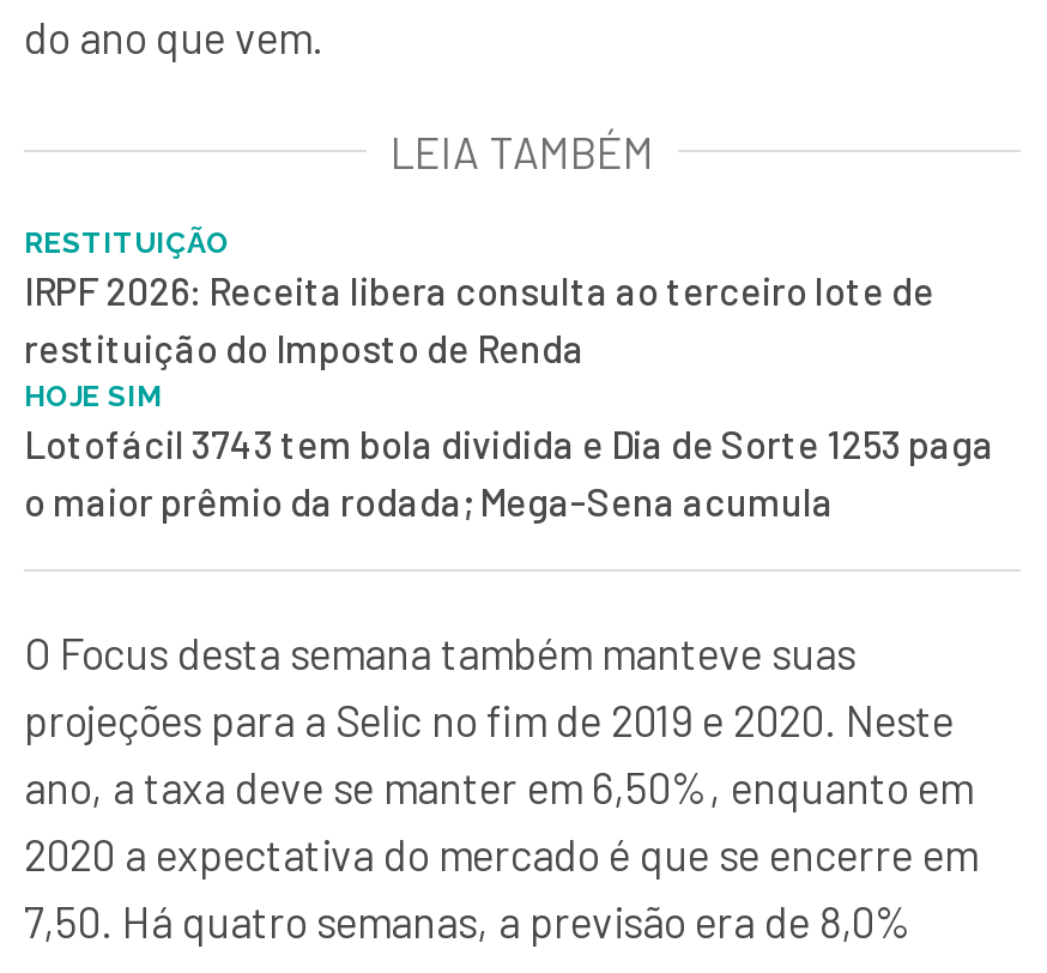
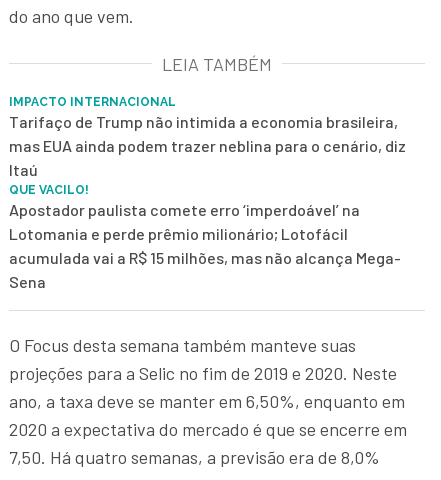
[24,226,994,523] RESTITUIÇÃO | IRPF 2026: Receita libera consulta ao terceiro lote de | restituição do Imposto de Renda | HOJE SIM | Lotofácil 3743 tem bola dividida e Dia de Sorte 1253 paga | o maior prêmio da rodada; Mega-Sena acumula -> [9,95,406,291] IMPACTO INTERNACIONAL | Tarifaço de Trump não intimida a economia brasileira, | mas EUA ainda podem trazer neblina para o cenário, diz | Itaú | QUE VACILO! | Apostador paulista comete erro ‘imperdoável’ na | Lotomania e perde prêmio milionário; Lotofácil | acumulada vai a R$ 15 milhões, mas não alcança Mega- | Sena

